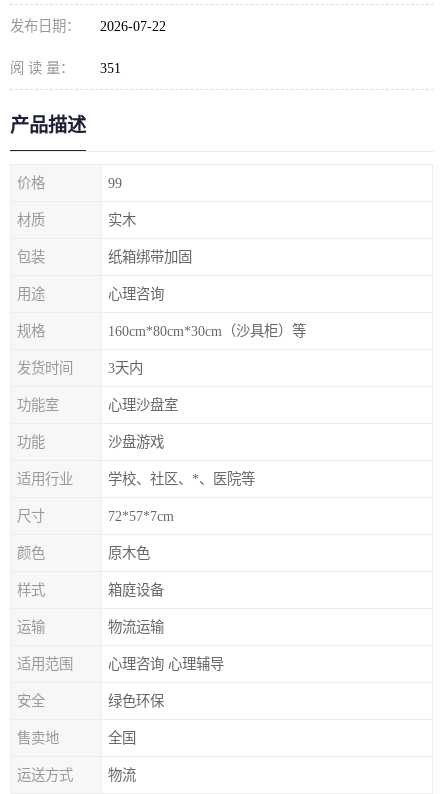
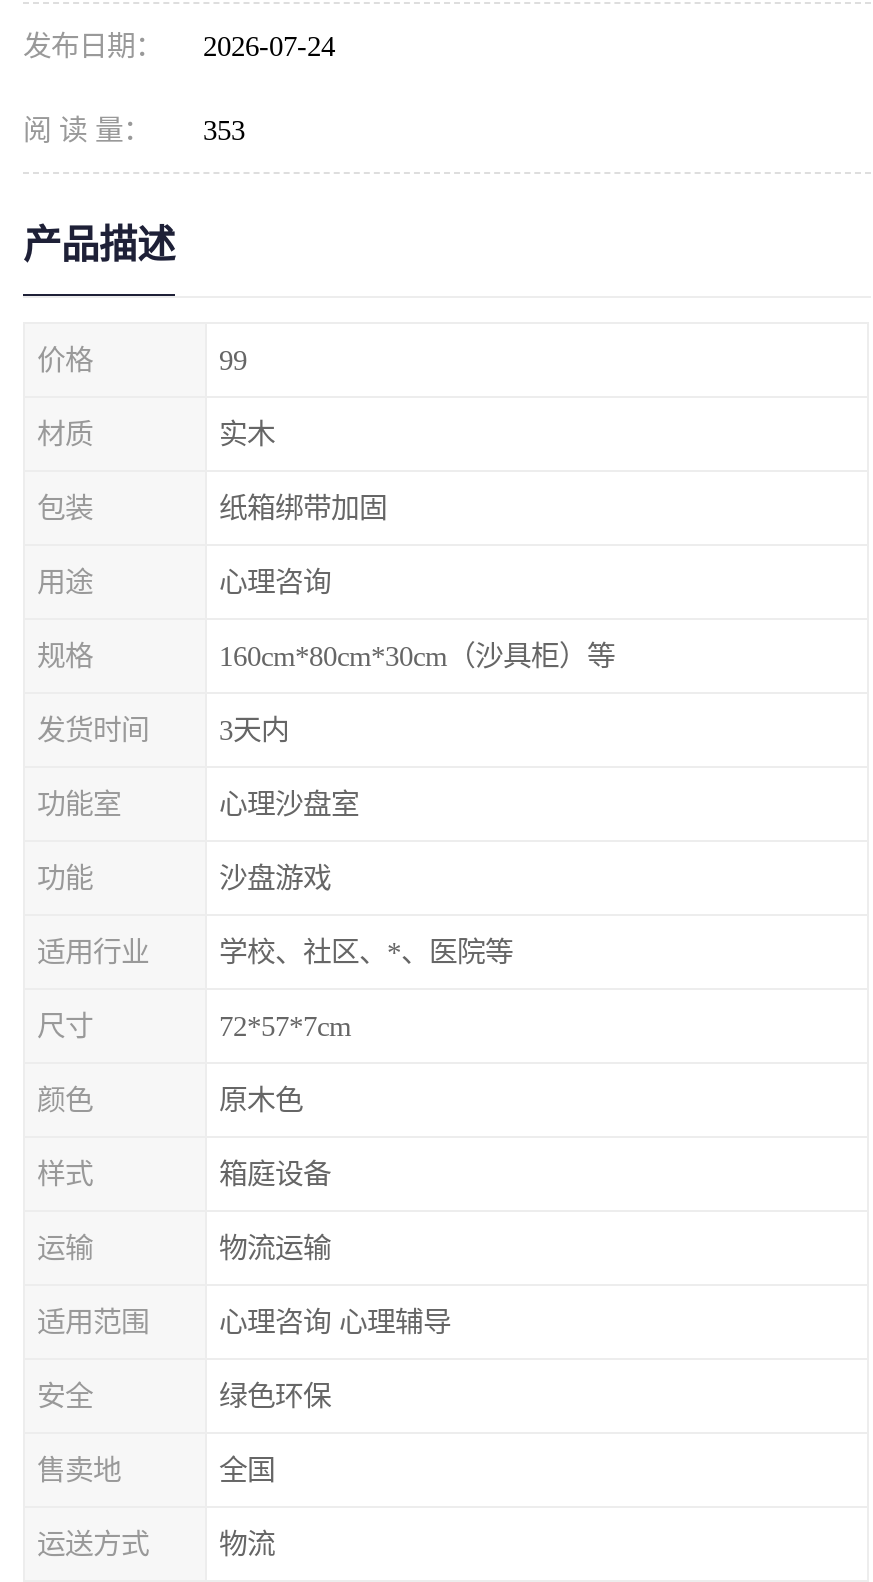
[10,18,166,34] 发布日期： 2026-07-22 -> [23,30,335,62] 发布日期： 2026-07-24
[10,60,121,76] 阅 读 量： 351 -> [23,114,245,146] 阅 读 量： 353

